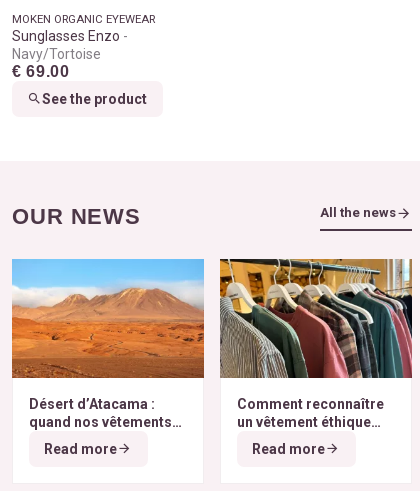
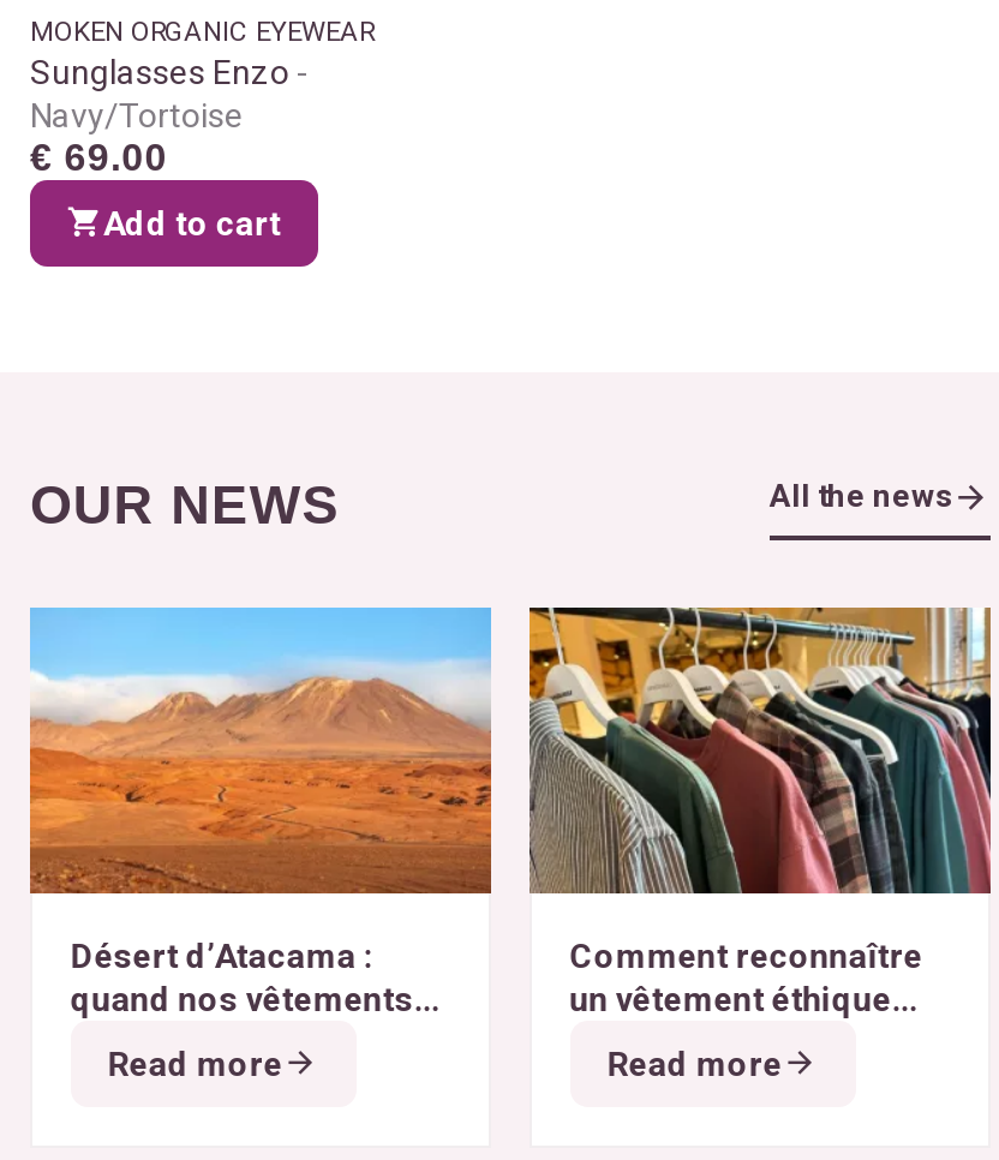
[42,91,147,107] See the product -> [103,204,281,242] Add to cart

